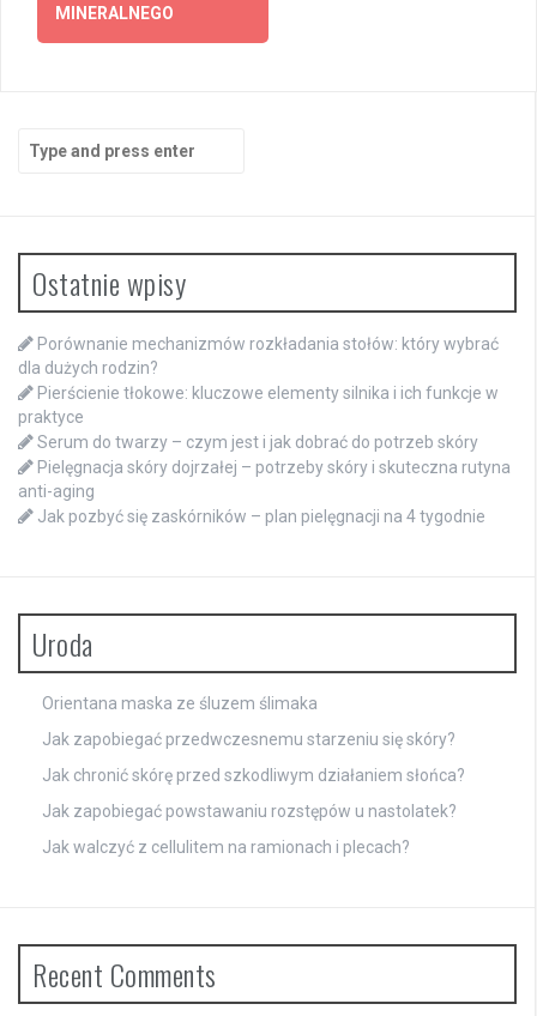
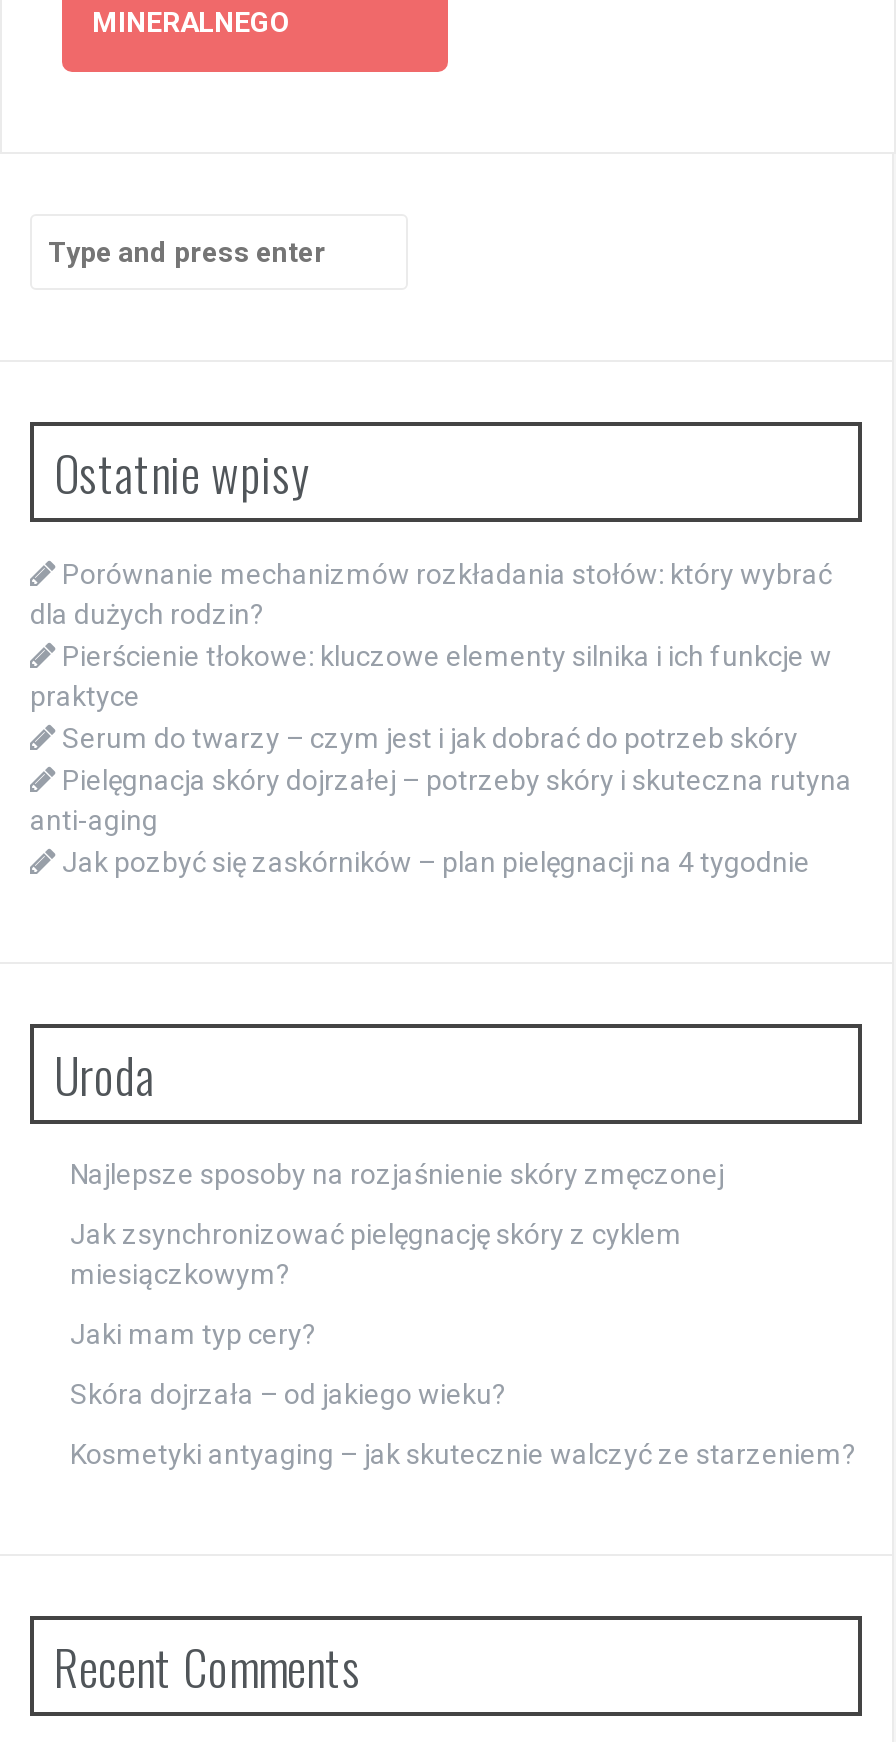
[42,694,318,713] Orientana maska ze śluzem ślimaka -> [70,1158,724,1190] Najlepsze sposoby na rozjaśnienie skóry zmęczonej
[42,730,455,749] Jak zapobiegać przedwczesnemu starzeniu się skóry? -> [70,1218,682,1290] Jak zsynchronizować pielęgnację skóry z cyklem | miesiączkowym?
[42,766,465,785] Jak chronić skórę przed szkodliwym działaniem słońca? -> [70,1318,316,1350] Jaki mam typ cery?
[42,802,457,821] Jak zapobiegać powstawaniu rozstępów u nastolatek? -> [70,1378,506,1410] Skóra dojrzała – od jakiego wieku?
[42,838,410,857] Jak walczyć z cellulitem na ramionach i plecach? -> [70,1438,856,1470] Kosmetyki antyaging – jak skutecznie walczyć ze starzeniem?

